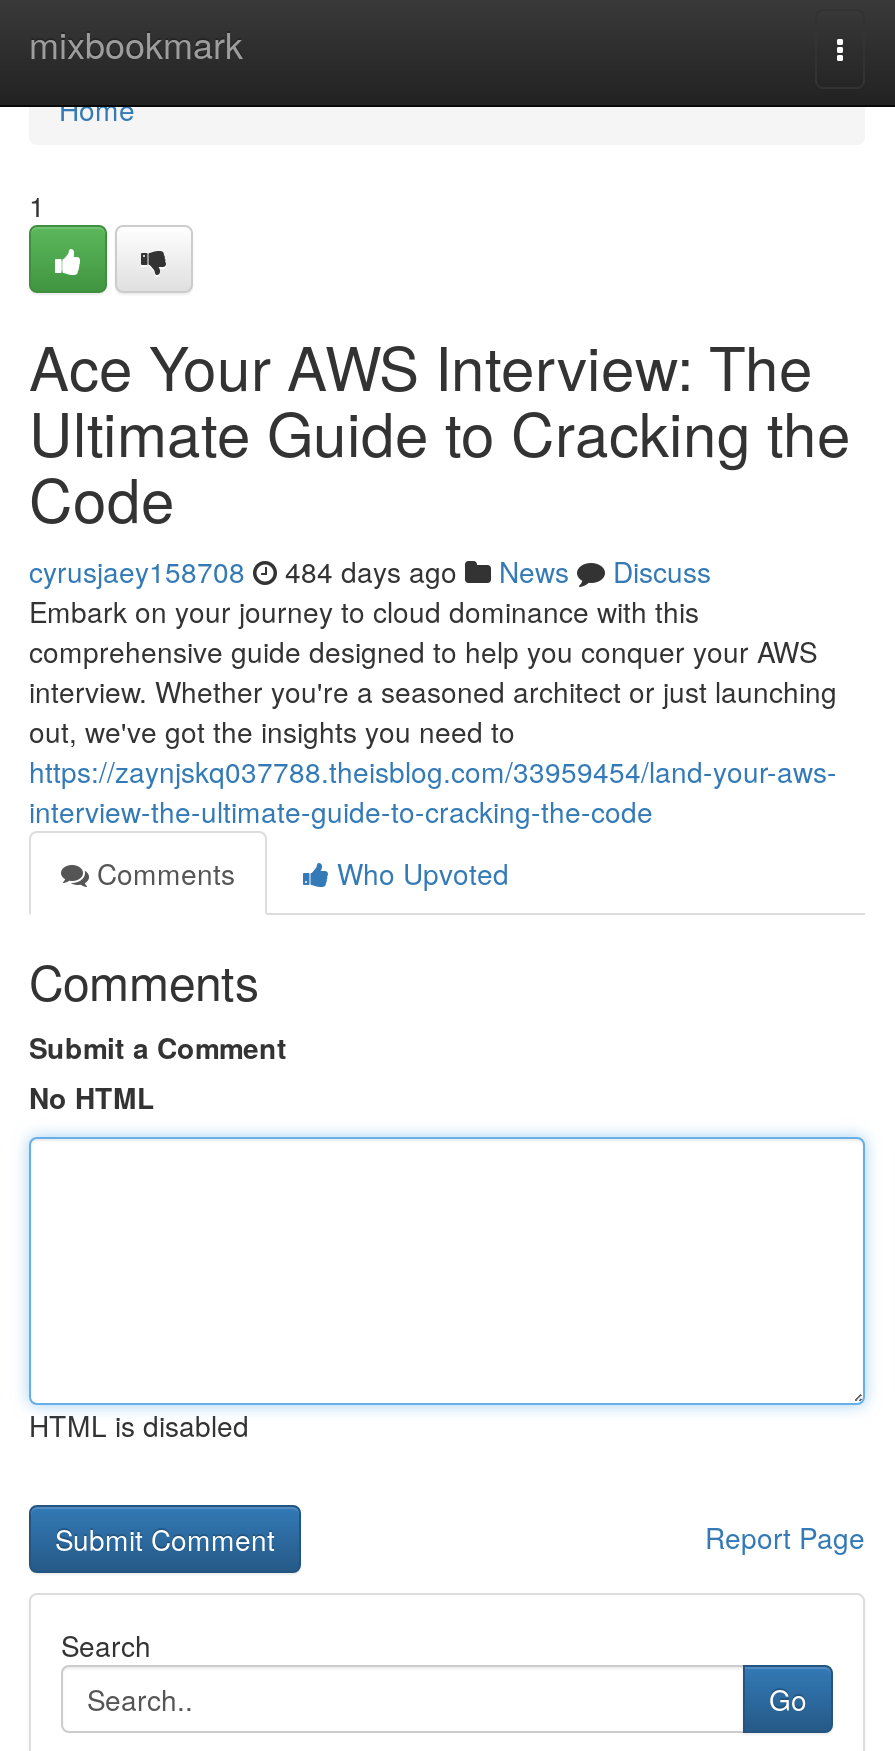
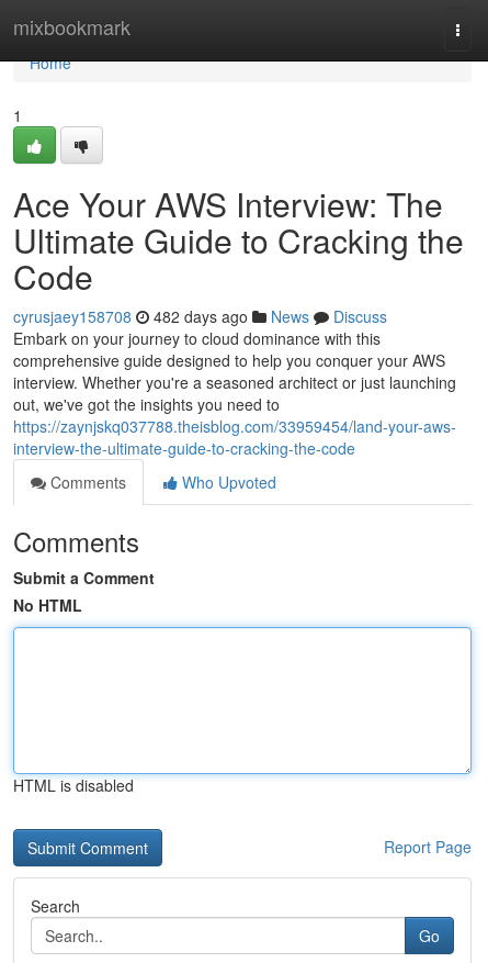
[29,551,711,591] cyrusjaey158708 484 days ago News Discuss -> [13,305,387,327] cyrusjaey158708 482 days ago News Discuss

